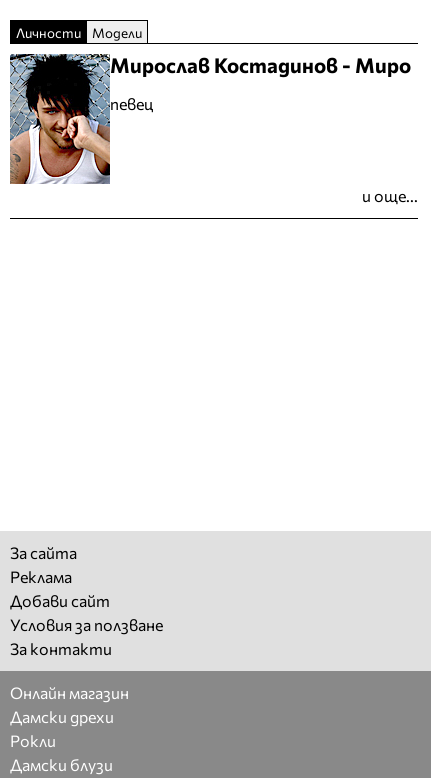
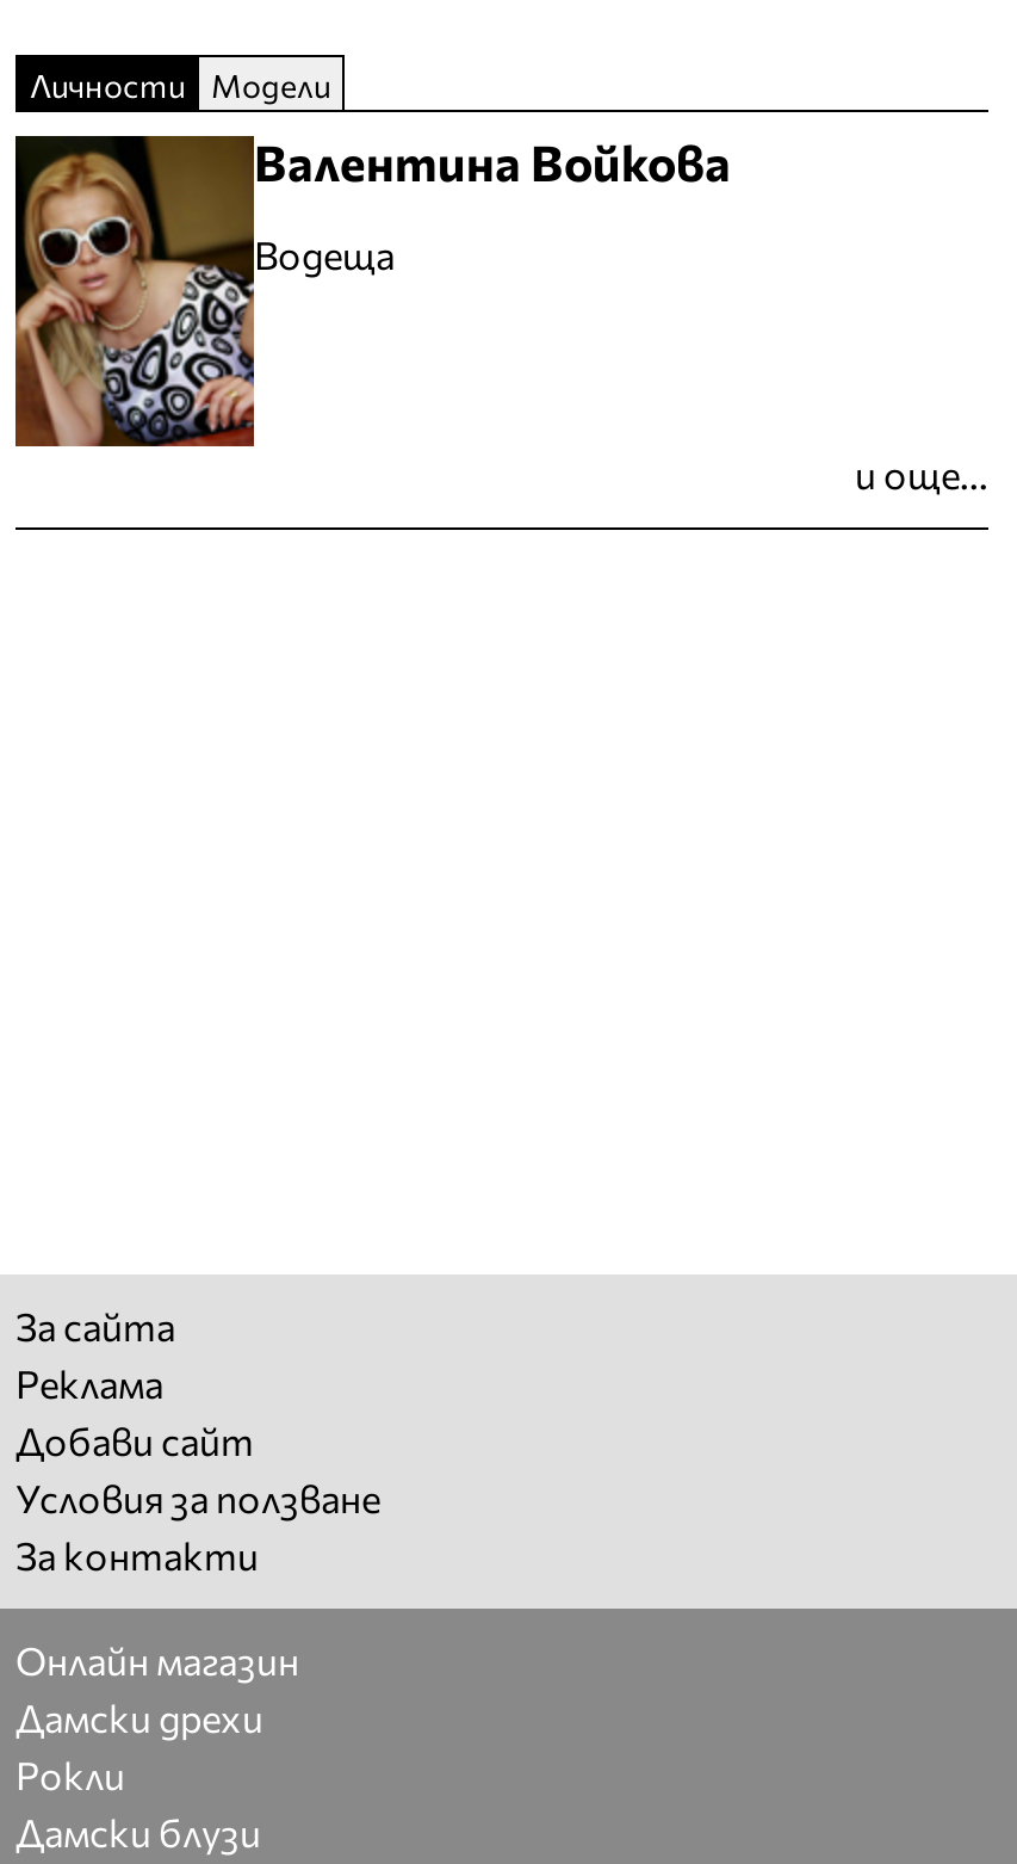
[9,52,411,185] [image] | Мирослав Костадинов - Миро -> [13,131,731,449] [image] | Валентина Войкова
[110,94,153,113] певец -> [254,231,395,276] Водеща

